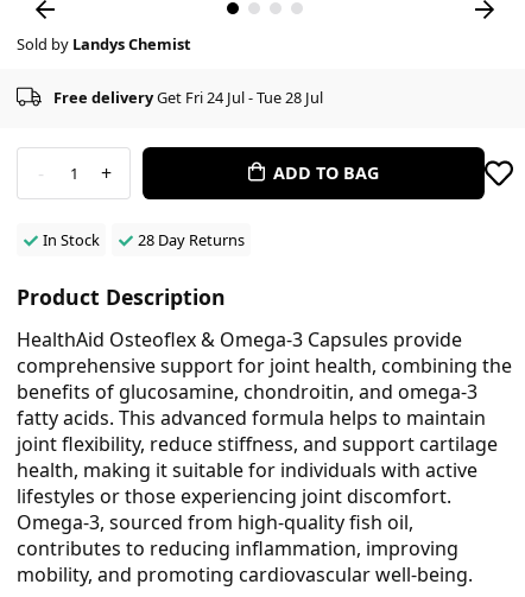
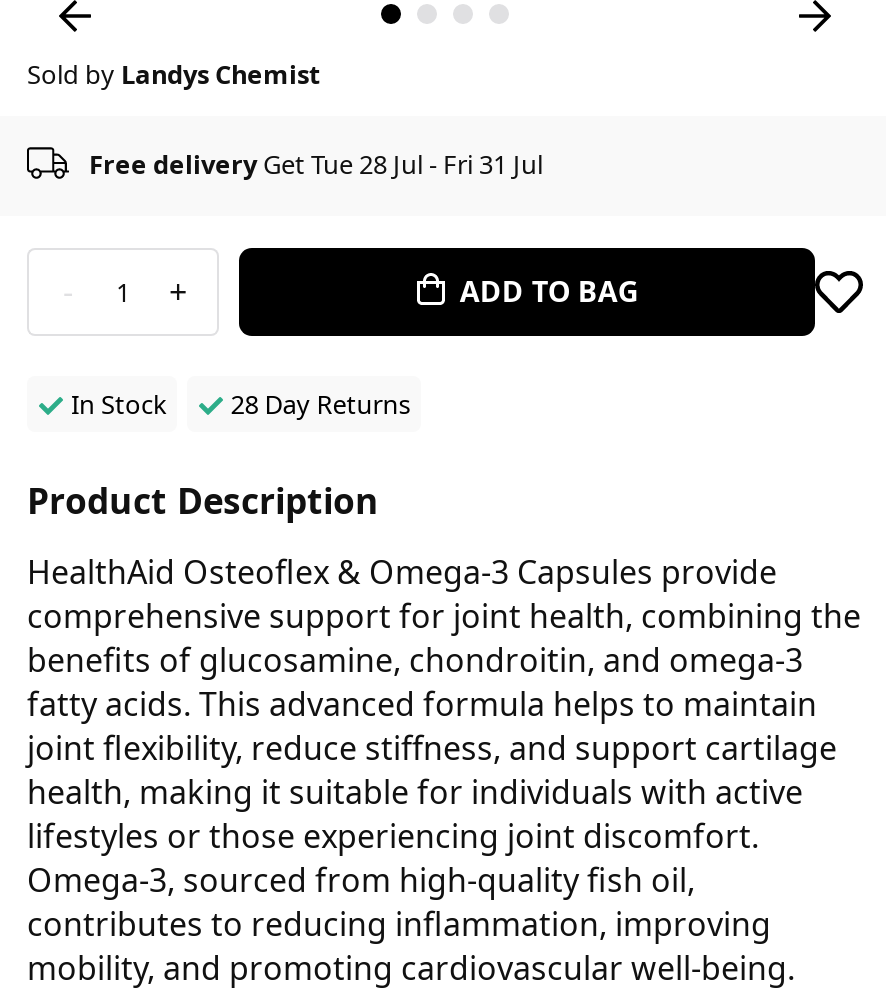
[53,87,323,108] Free deliveryGet Fri 24 Jul - Tue 28 Jul -> [89,147,543,183] Free deliveryGet Tue 28 Jul - Fri 31 Jul

